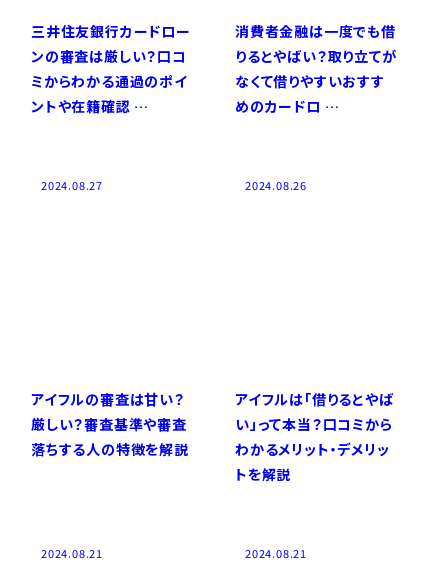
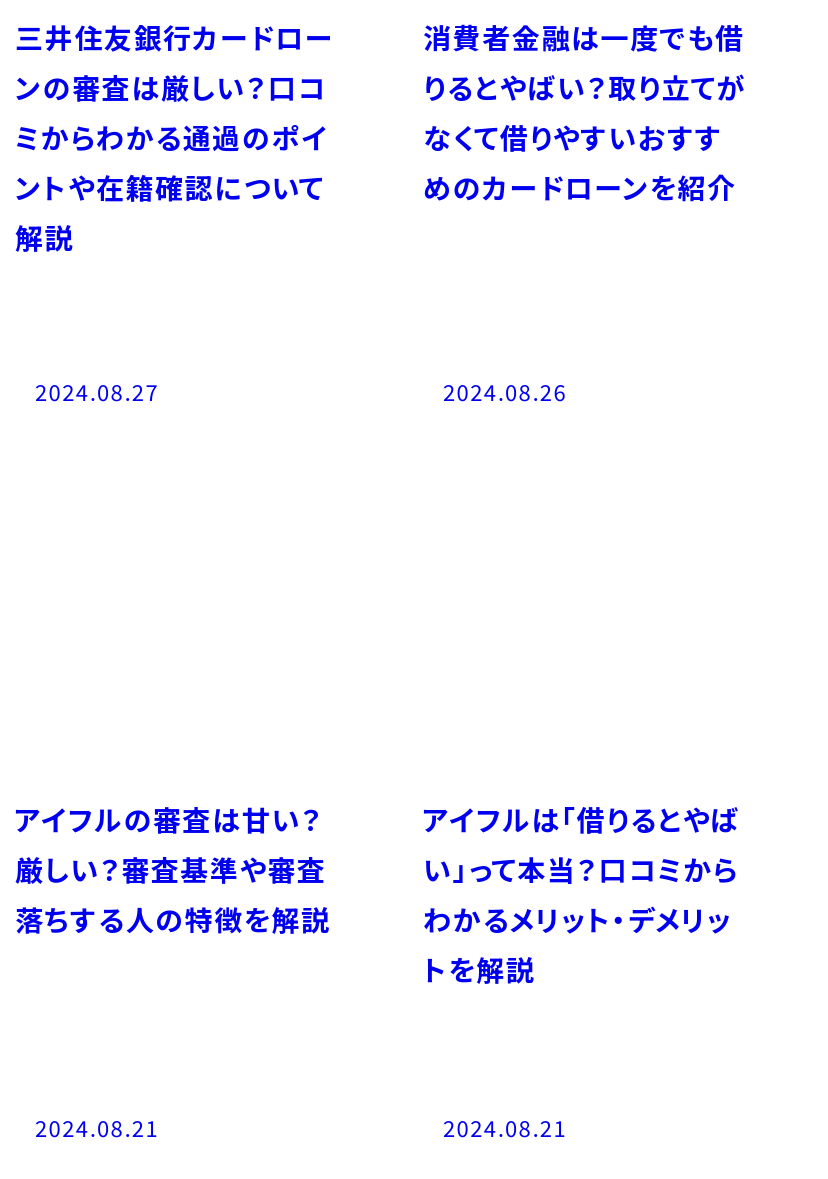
[31,96,149,116] ントや在籍確認 … -> [15,166,325,256] ントや在籍確認について | 解説
[235,96,339,116] めのカードロ … -> [423,166,737,206] めのカードローンを紹介

